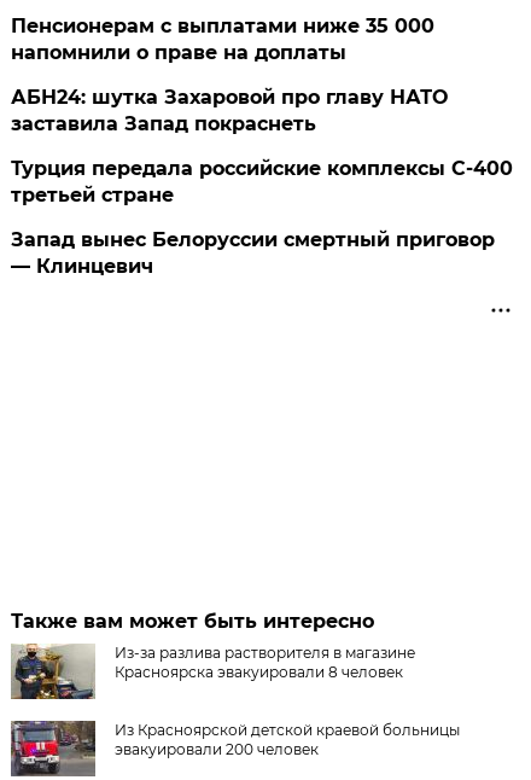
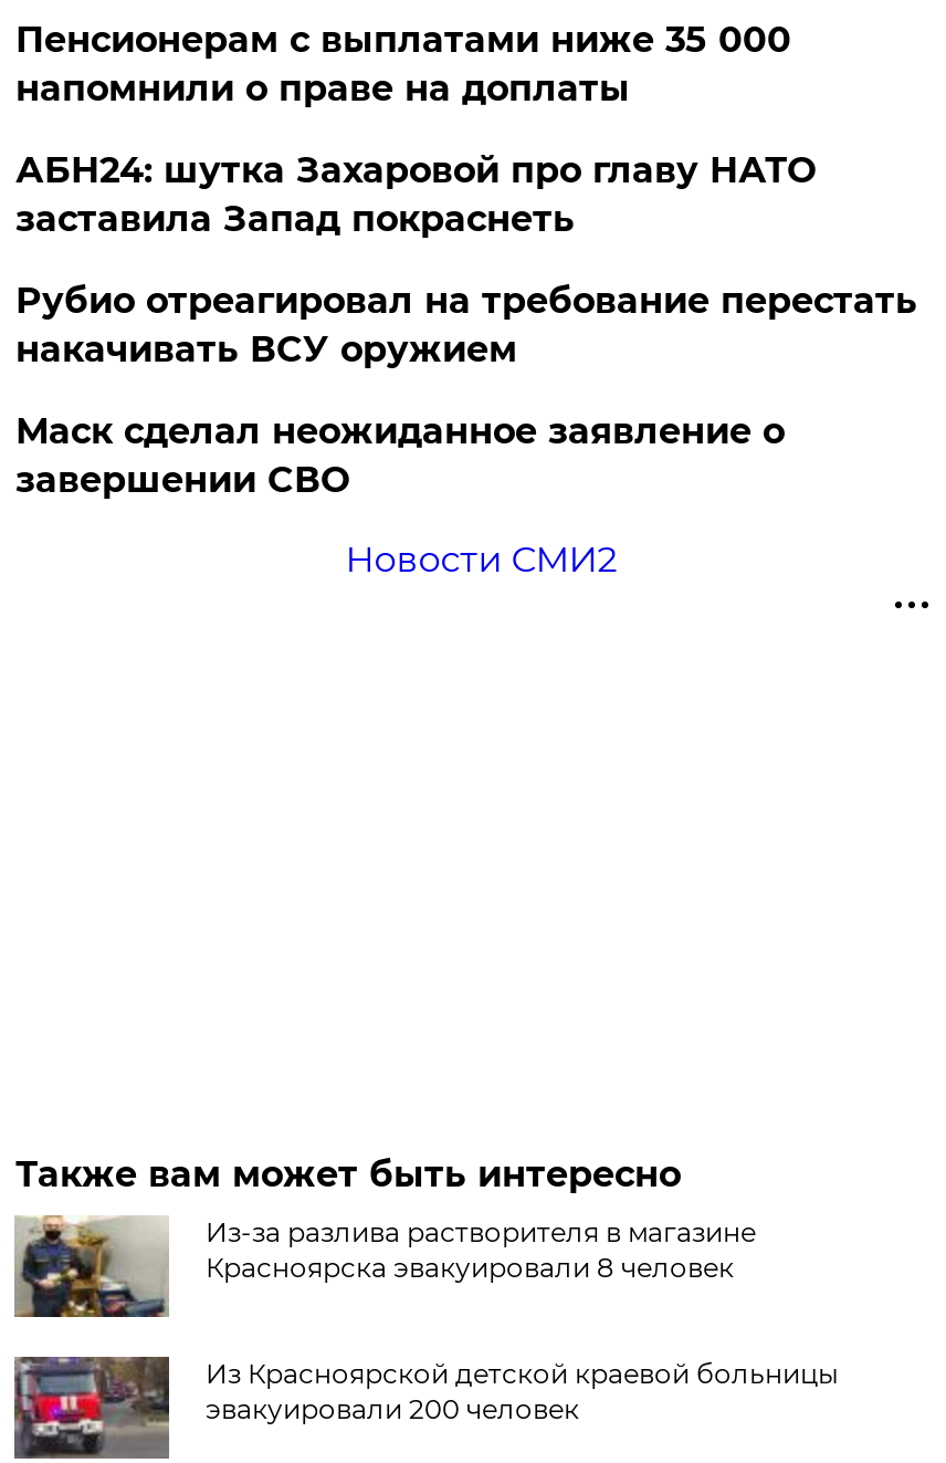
[11,157,513,278] Турция передала российские комплексы С-400 | третьей стране | Запад вынес Белоруссии смертный приговор | — Клинцевич -> [15,280,917,581] Рубио отреагировал на требование перестать | накачивать ВСУ оружием | Маск сделал неожиданное заявление о | завершении СВО | Новости СМИ2

